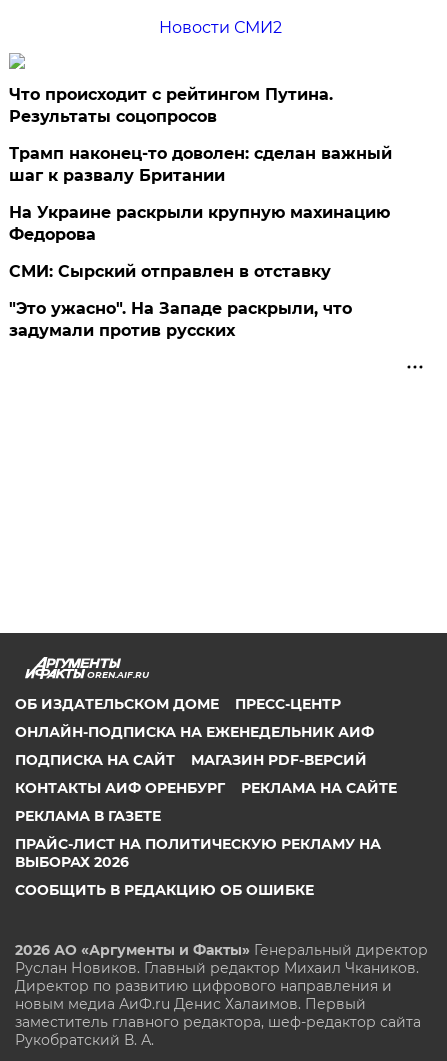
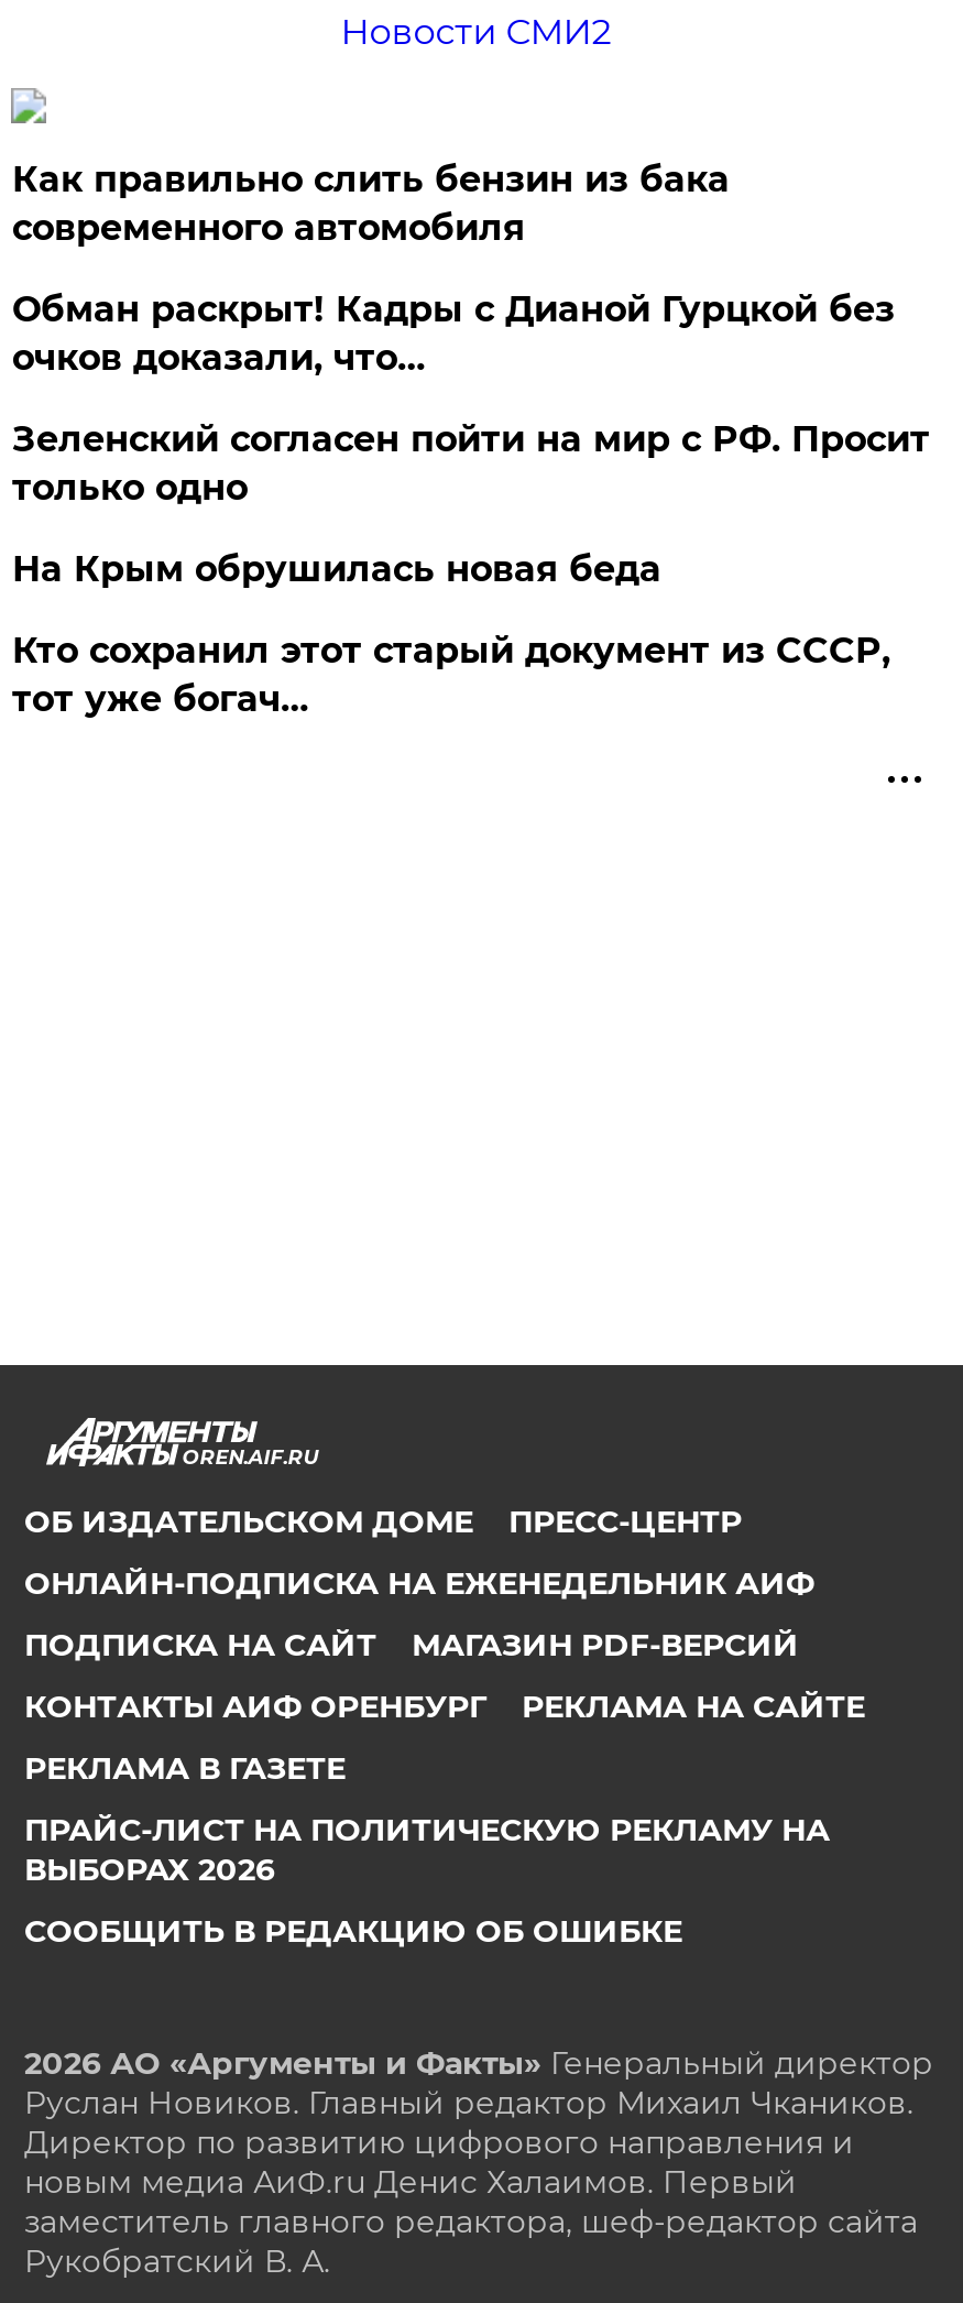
[9,85,333,126] Что происходит с рейтингом Путина. | Результаты соцопросов -> [12,158,729,249] Как правильно слить бензин из бака | современного автомобиля
[9,144,392,185] Трамп наконец-то доволен: сделан важный | шаг к развалу Британии -> [12,288,895,378] Обман раскрыт! Кадры с Дианой Гурцкой без | очков доказали, что…
[9,203,390,244] На Украине раскрыли крупную махинацию | Федорова -> [12,418,930,508] Зеленский согласен пойти на мир с РФ. Просит | только одно
[9,262,331,281] СМИ: Сырский отправлен в отставку -> [12,548,661,590] На Крым обрушилась новая беда
[9,299,352,340] "Это ужасно". На Западе раскрыли, что | задумали против русских -> [12,629,890,720] Кто сохранил этот старый документ из СССР, | тот уже богач…

